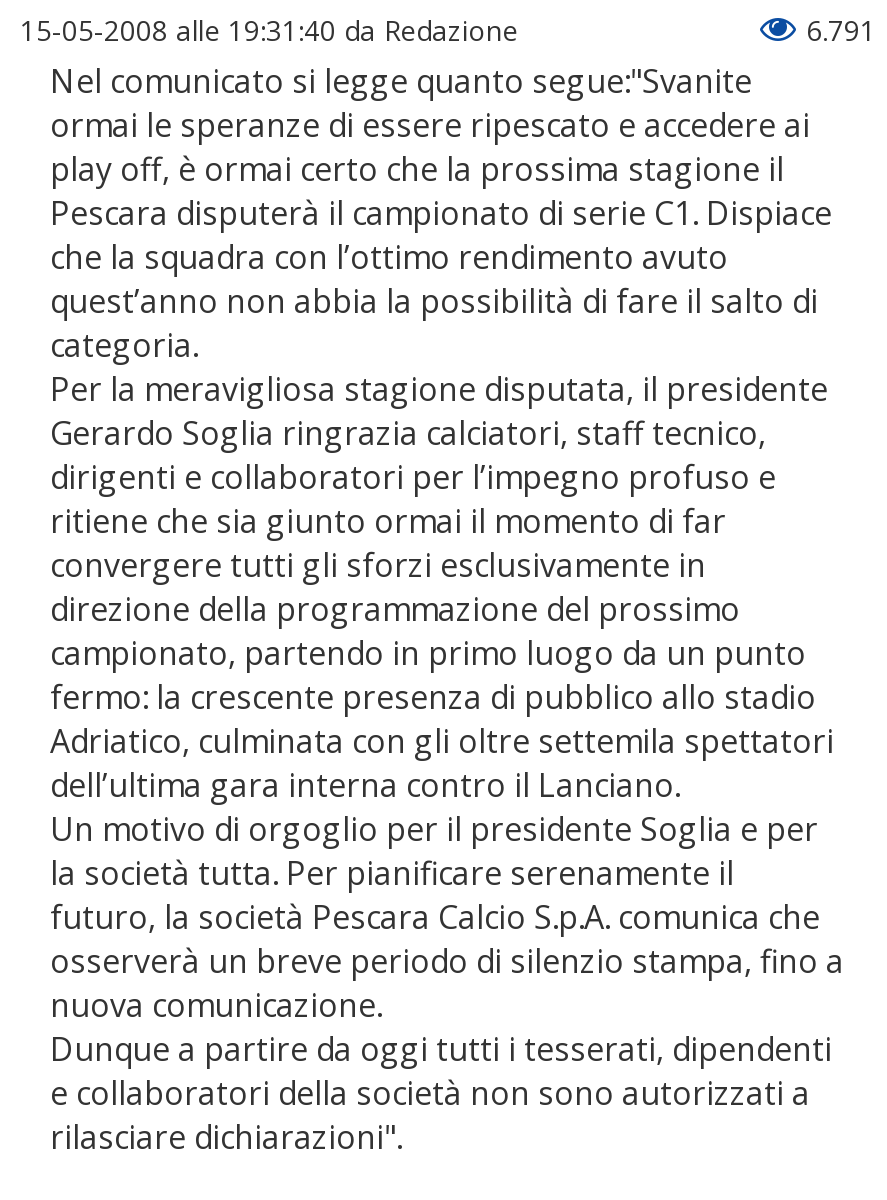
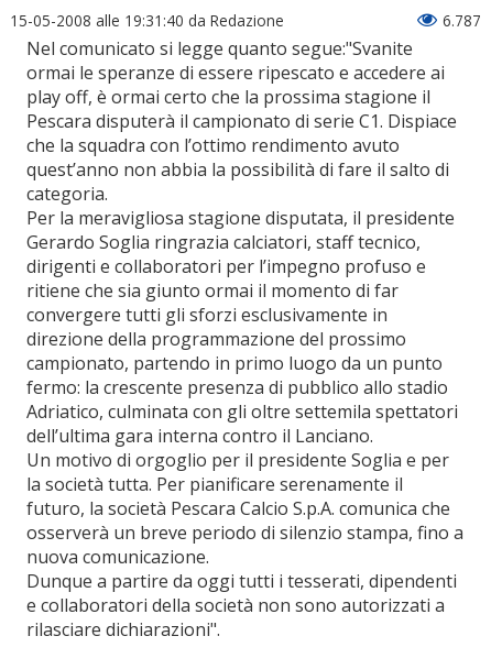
[806,11,876,49] 6.791 -> [443,10,481,31] 6.787

